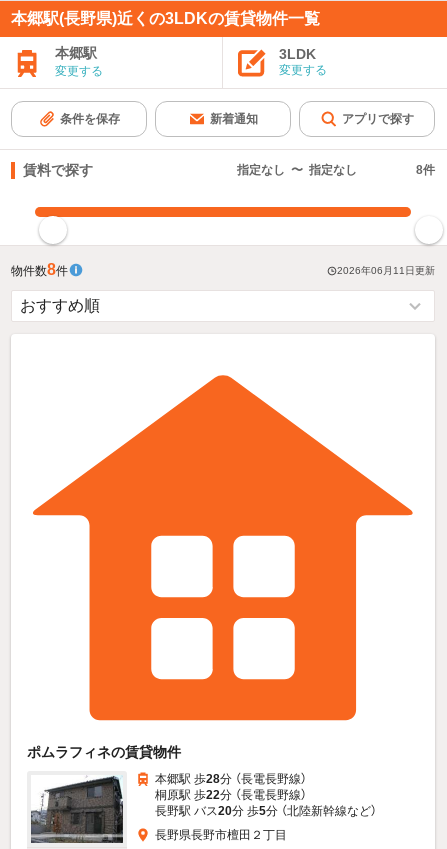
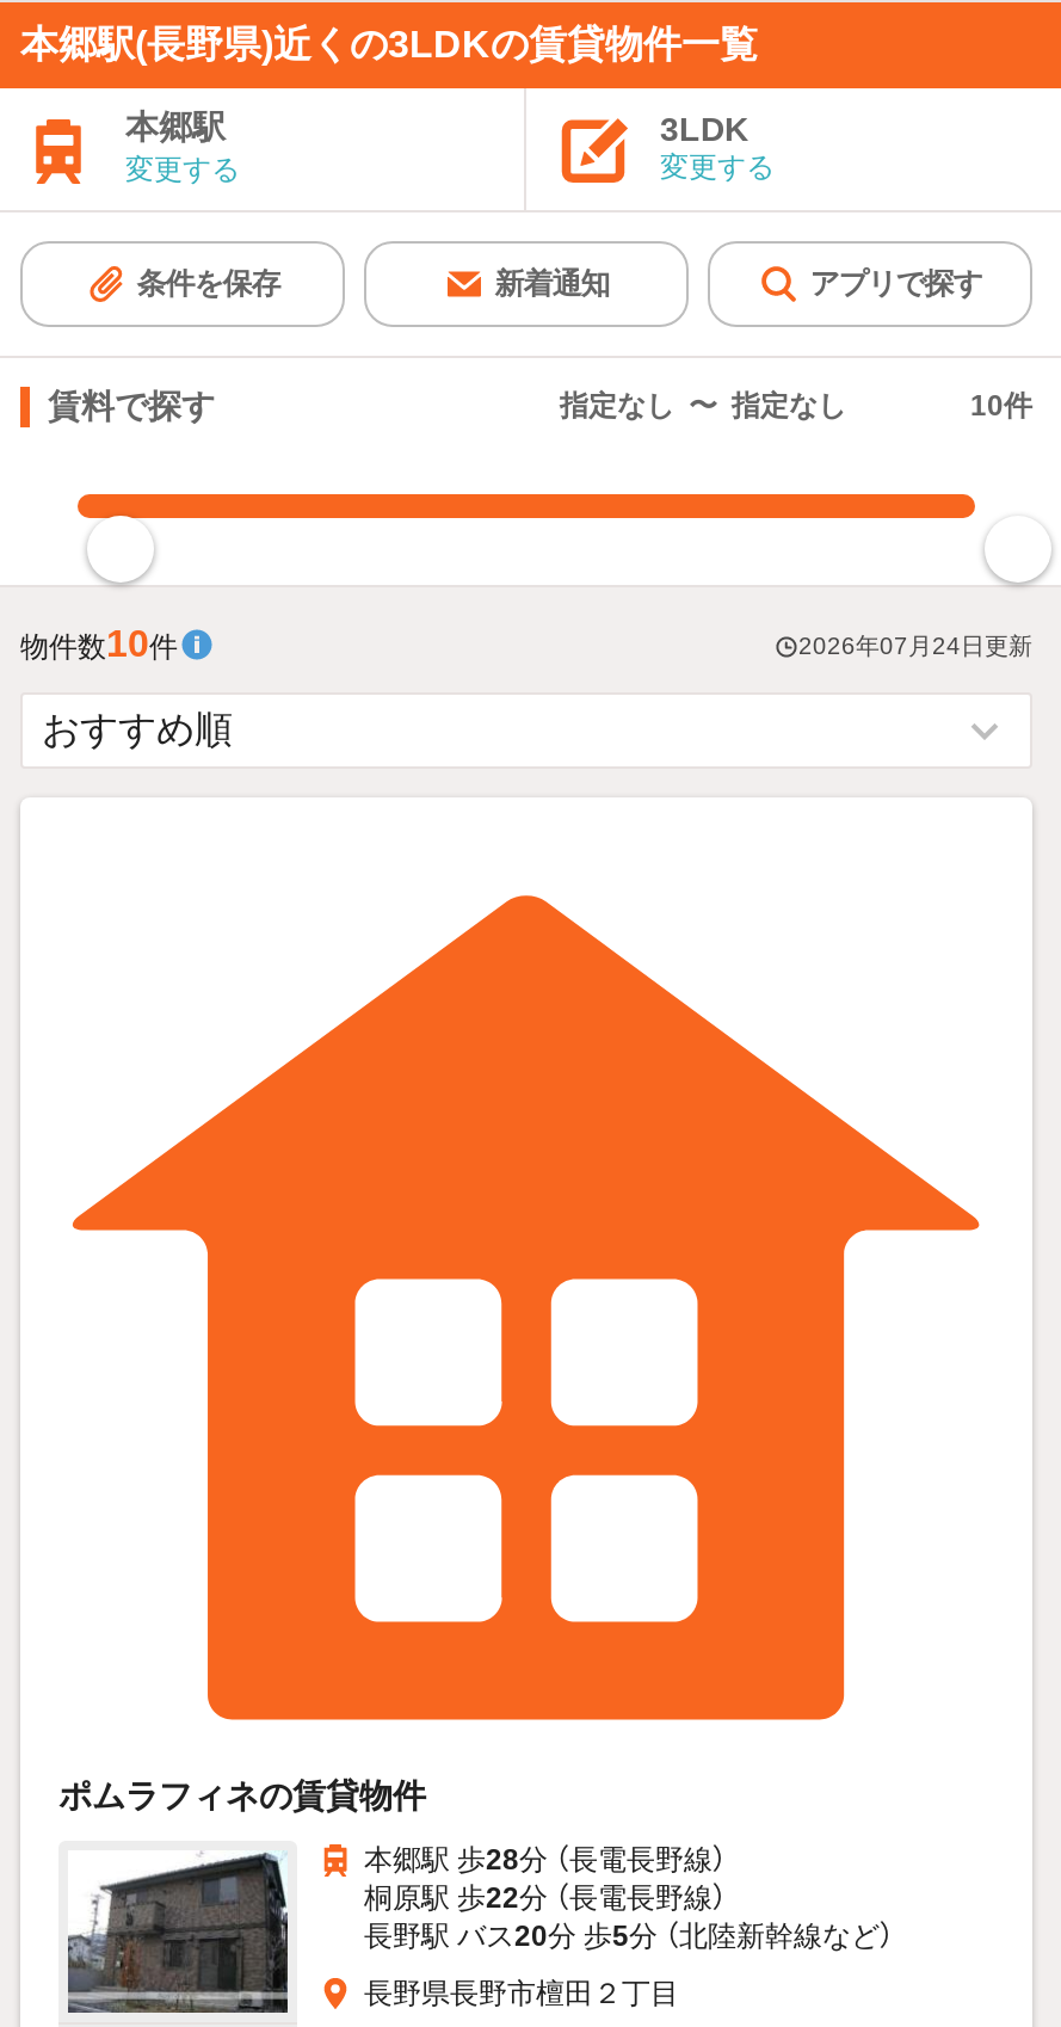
[416,163,435,177] 8件 -> [970,389,1032,423] 10件
[11,261,68,278] 物件数8件 -> [20,623,178,664] 物件数10件
[337,265,435,276] 2026年06月11日更新 -> [798,633,1032,660] 2026年07月24日更新

